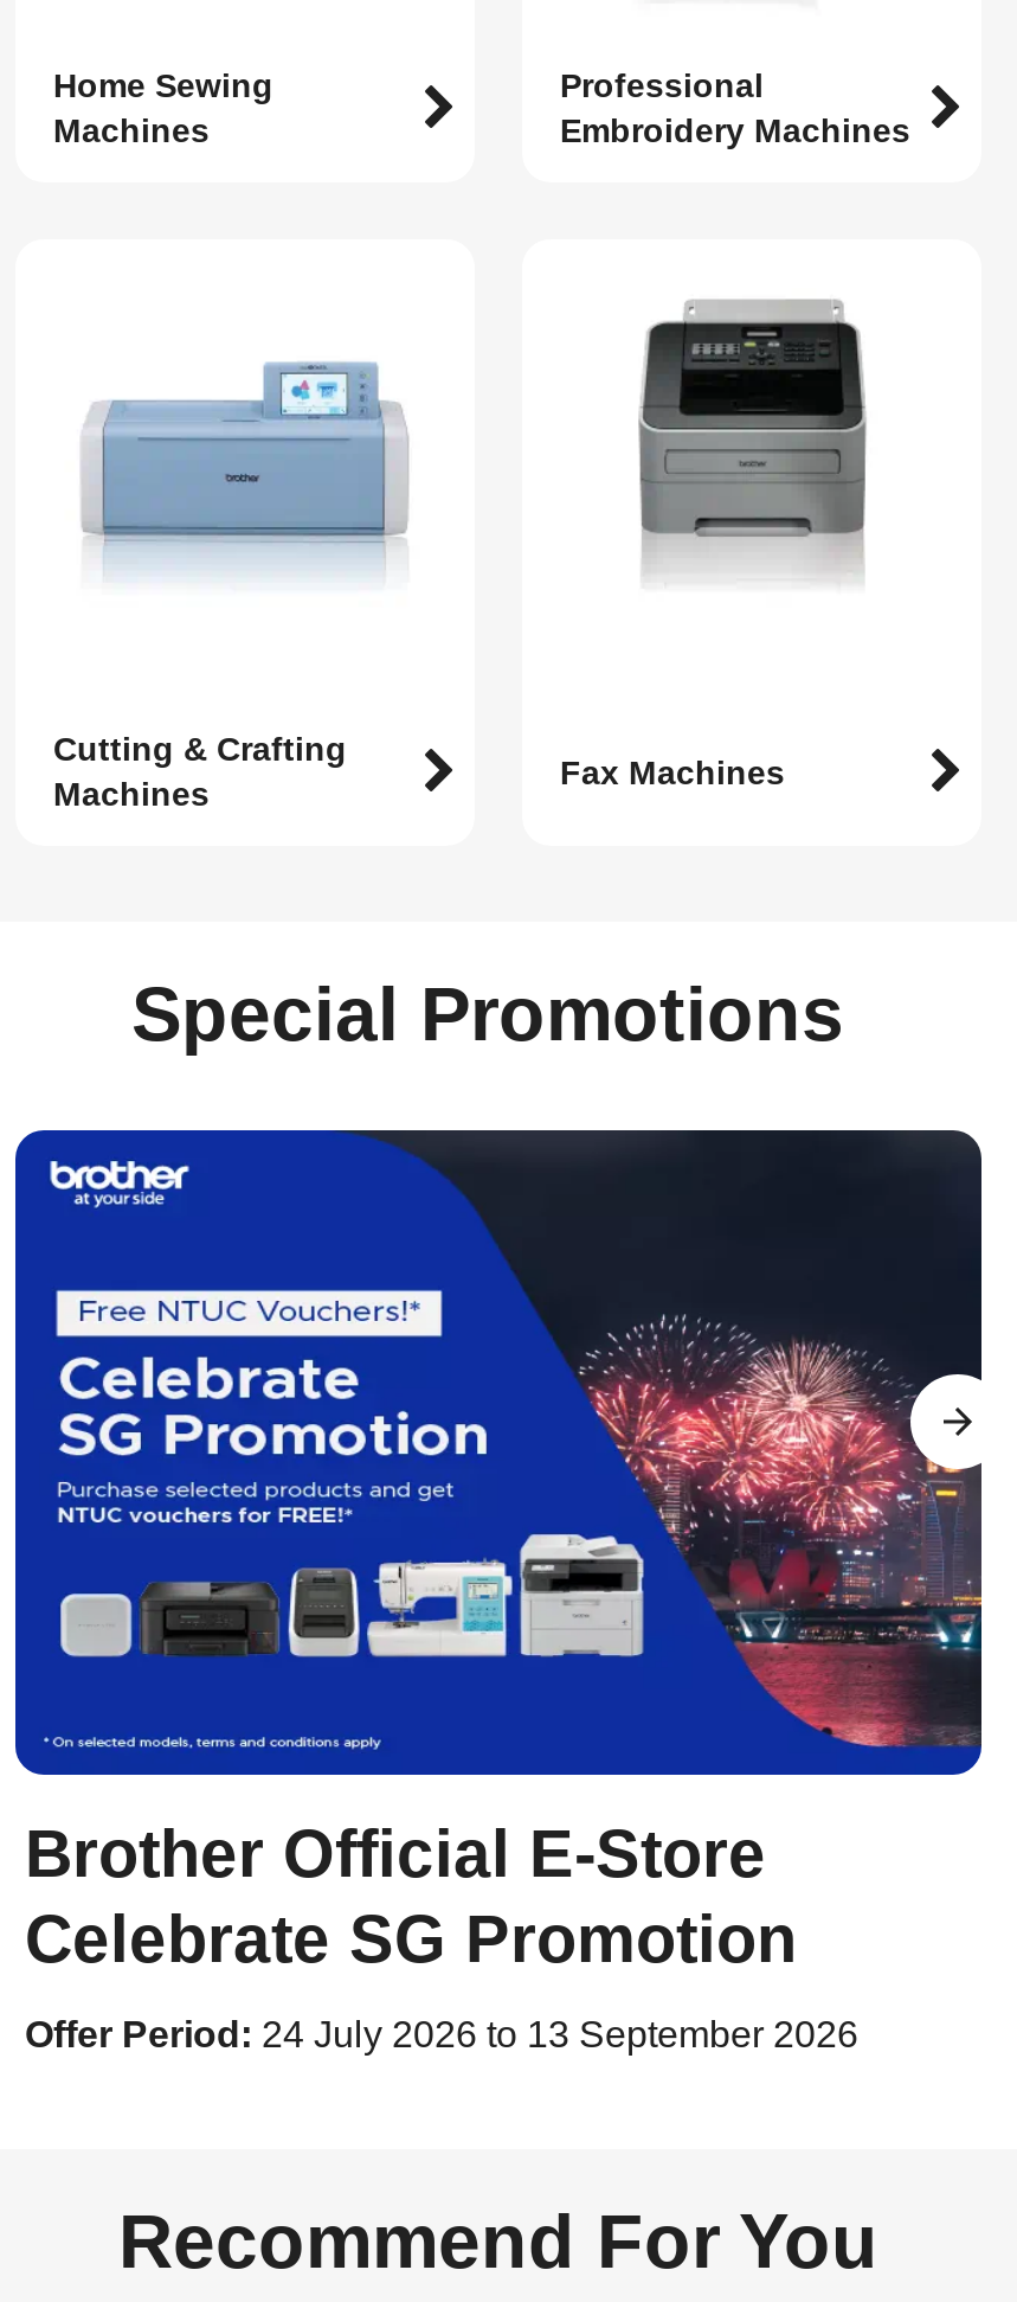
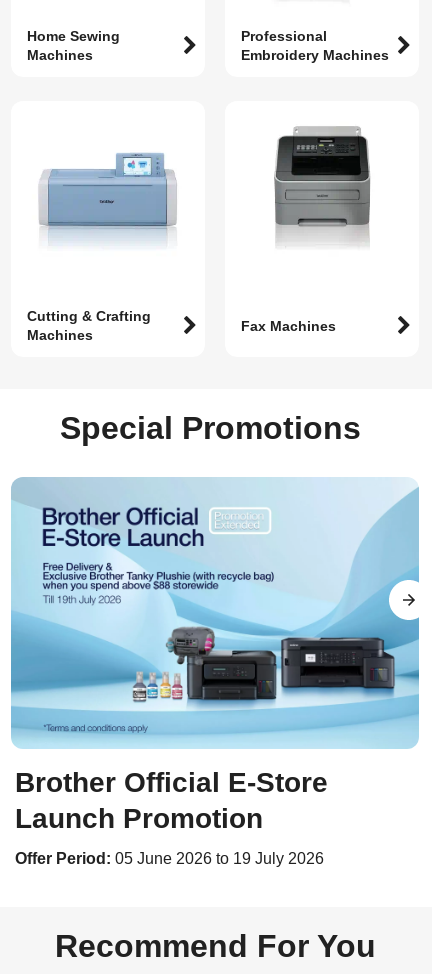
[13,1128,984,1777] [image] -> [10,477,420,749] [image]
[25,1903,797,1977] Celebrate SG Promotion -> [15,803,263,834] Launch Promotion
[25,2015,858,2055] Offer Period: 24 July 2026 to 13 September 2026 -> [15,850,324,867] Offer Period: 05 June 2026 to 19 July 2026

